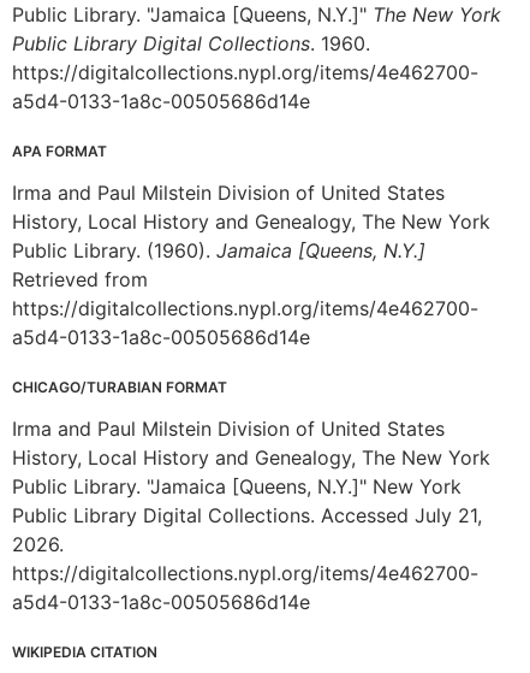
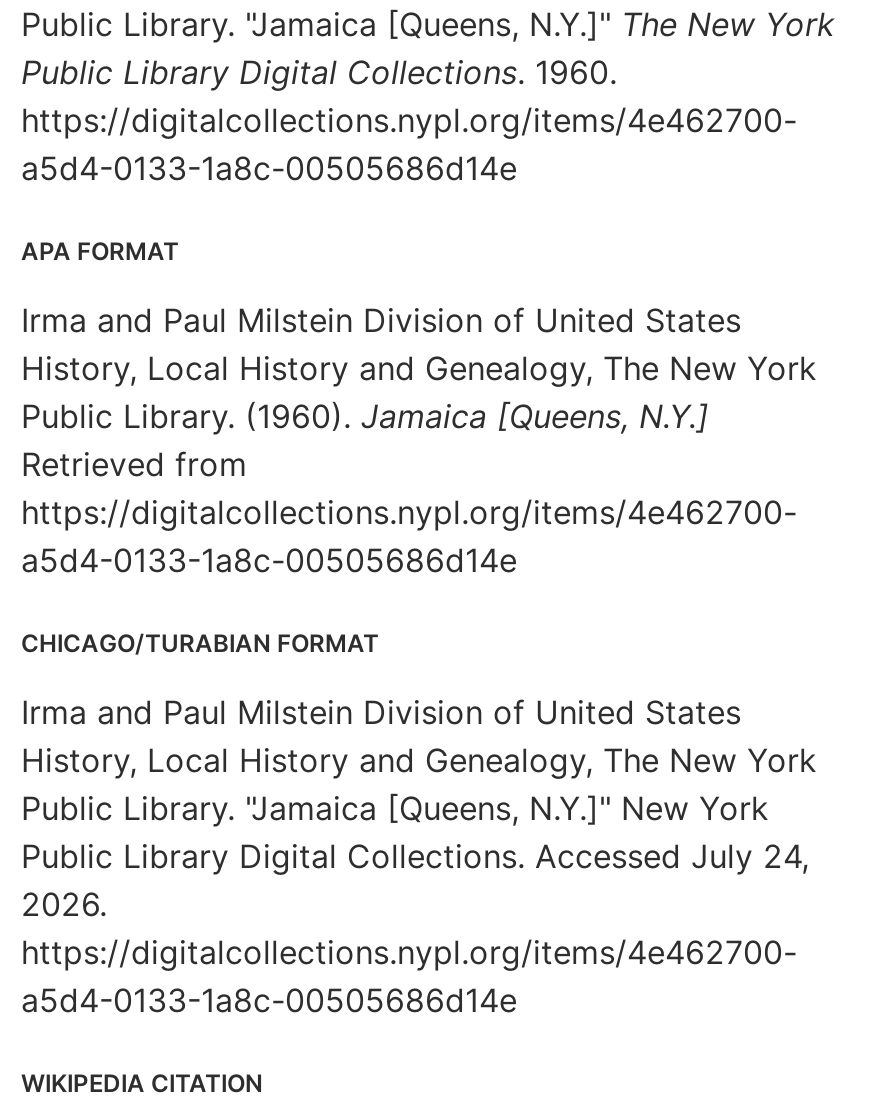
[12,503,482,527] Public Library Digital Collections. Accessed July 21, -> [21,836,809,876] Public Library Digital Collections. Accessed July 24,

